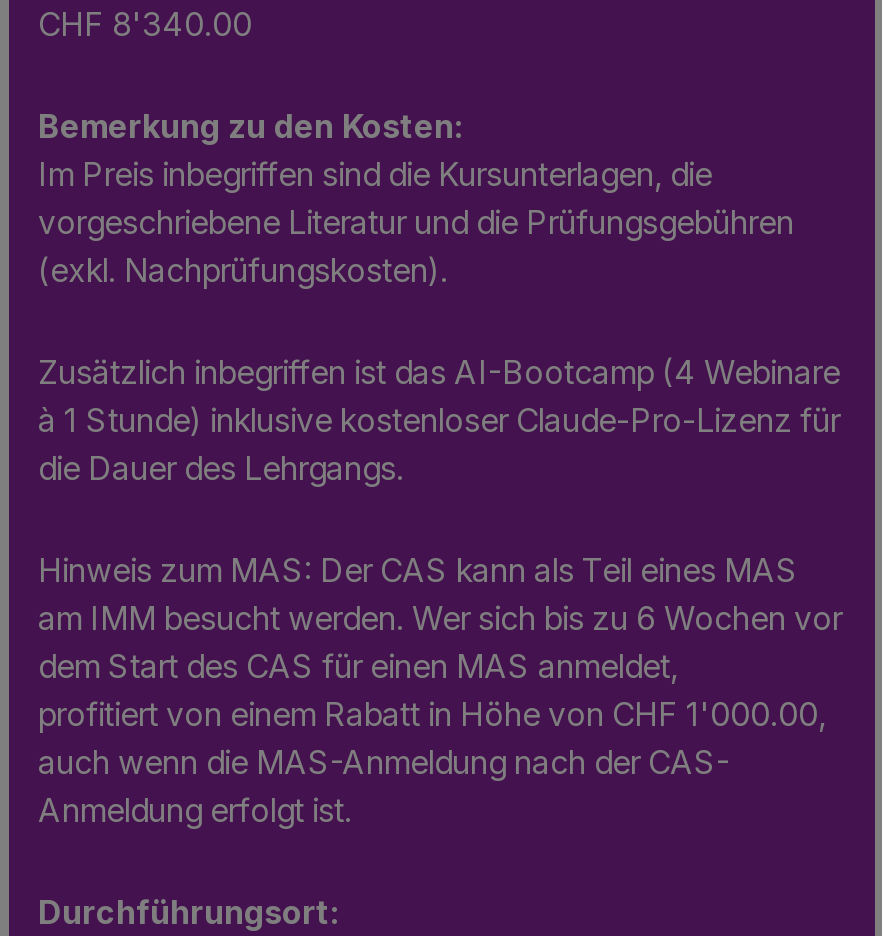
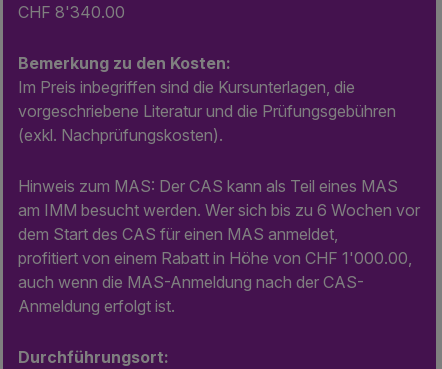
[38,352,840,488] Zusätzlich inbegriffen ist das AI-Bootcamp (4 Webinare | à 1 Stunde) inklusive kostenloser Claude-Pro-Lizenz für | die Dauer des Lehrgangs. -> none

